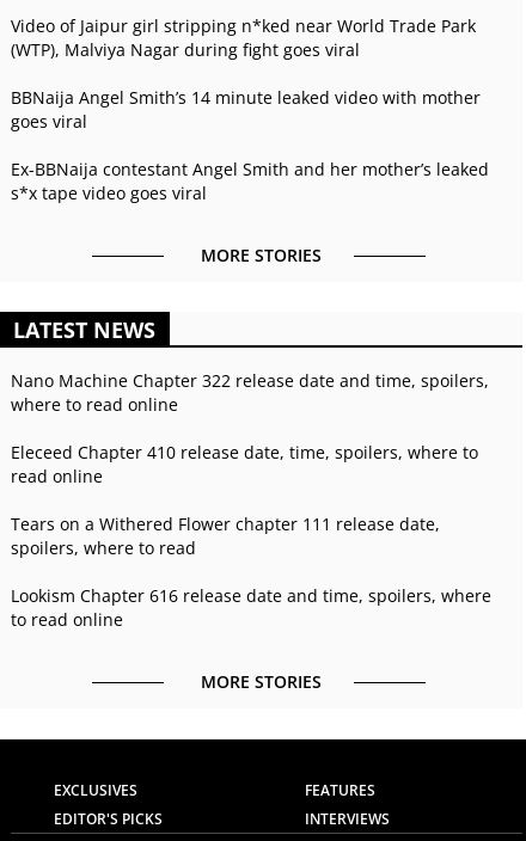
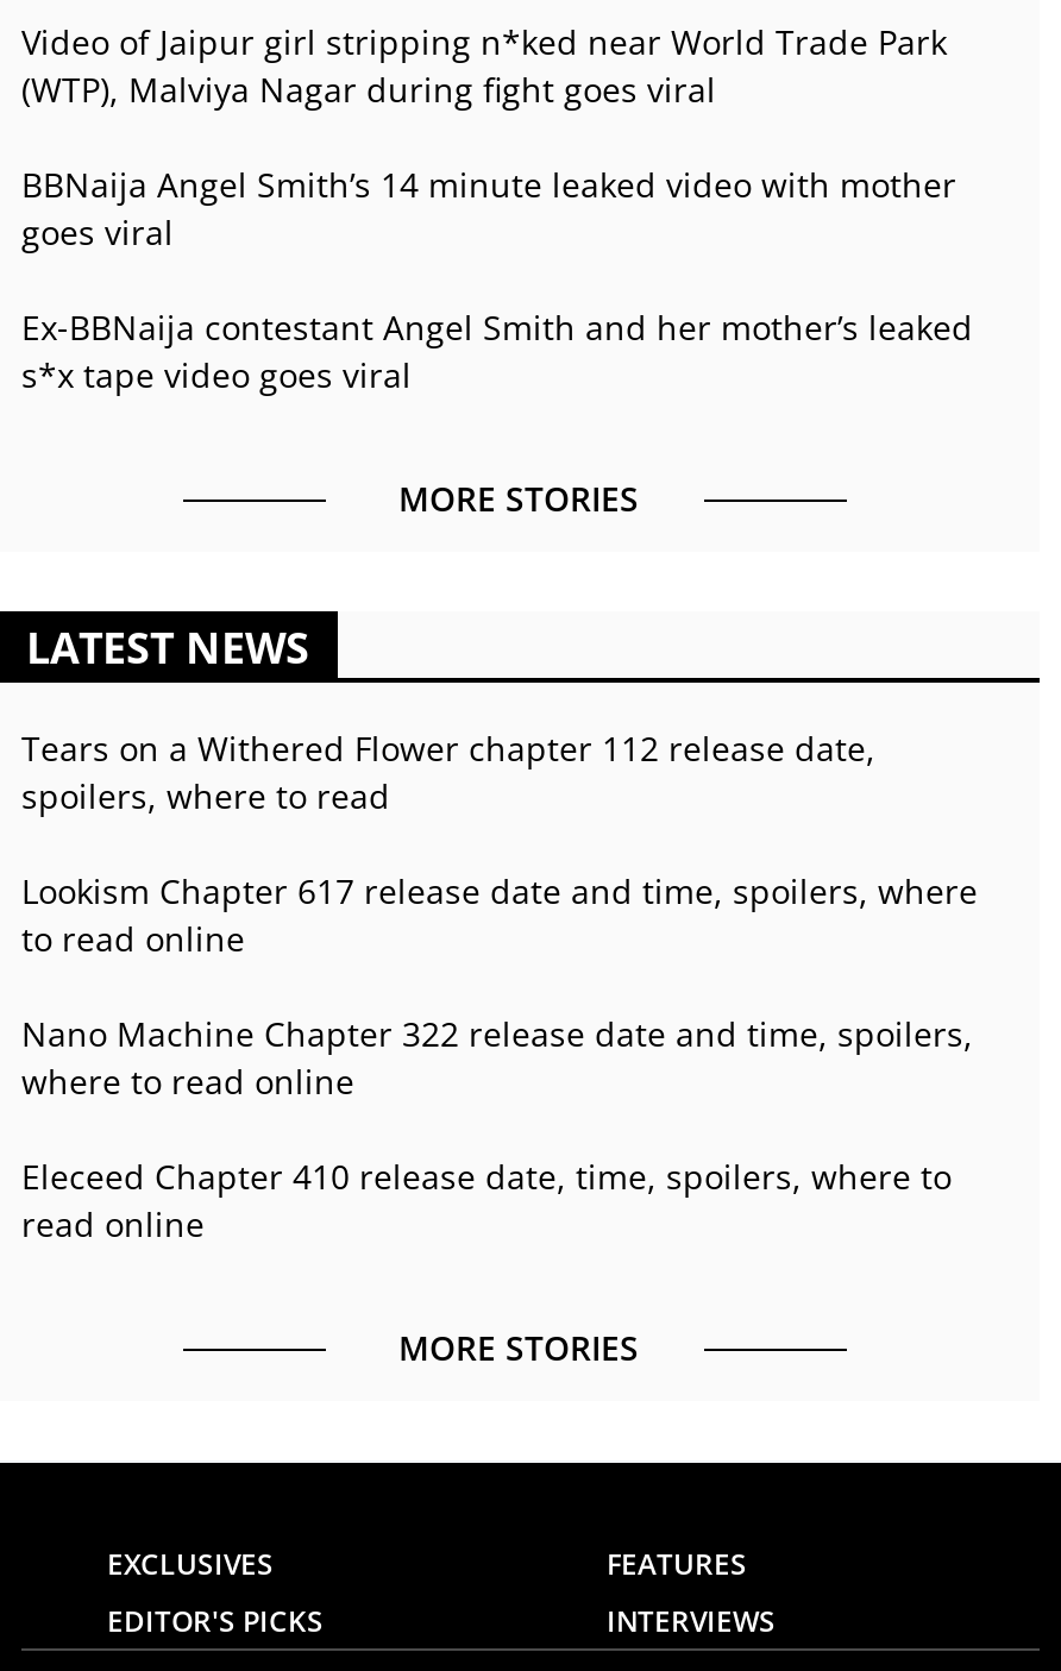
none -> [21,725,978,913] Tears on a Withered Flower chapter 112 release date, | Lookism Chapter 617 release date and time, spoilers, where
moved [11,369,489,487] -> [21,1011,973,1246]: Nano Machine Chapter 322 release date and time, spoilers, | where to read online | Eleceed Chapter 410 release date, time, spoilers, where to | read online
[11,512,491,607] Tears on a Withered Flower chapter 111 release date, | Lookism Chapter 616 release date and time, spoilers, where -> none
moved [11,536,196,559] -> [21,773,390,818]: spoilers, where to read
moved [11,608,123,631] -> [21,916,245,961]: to read online

